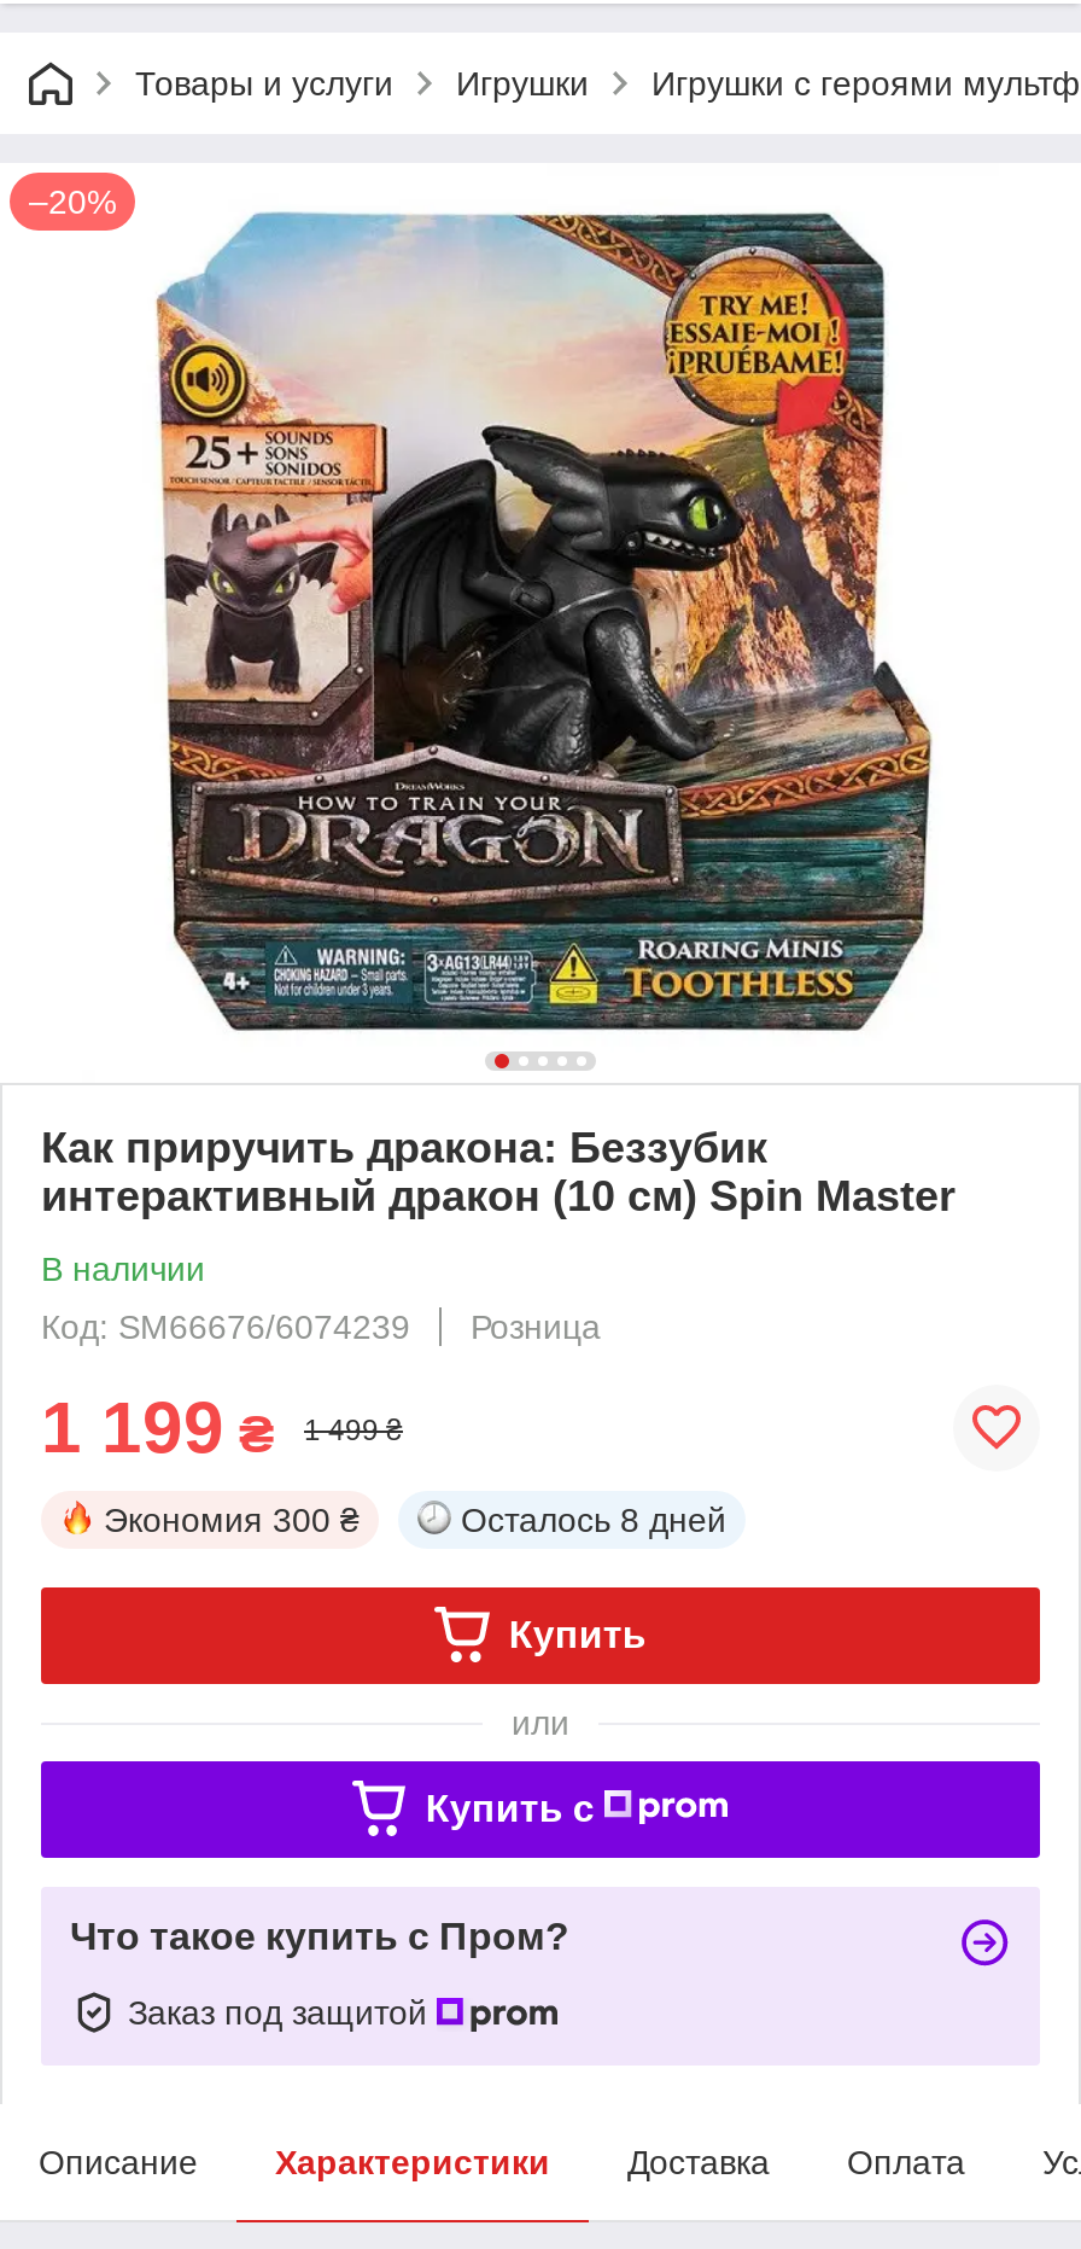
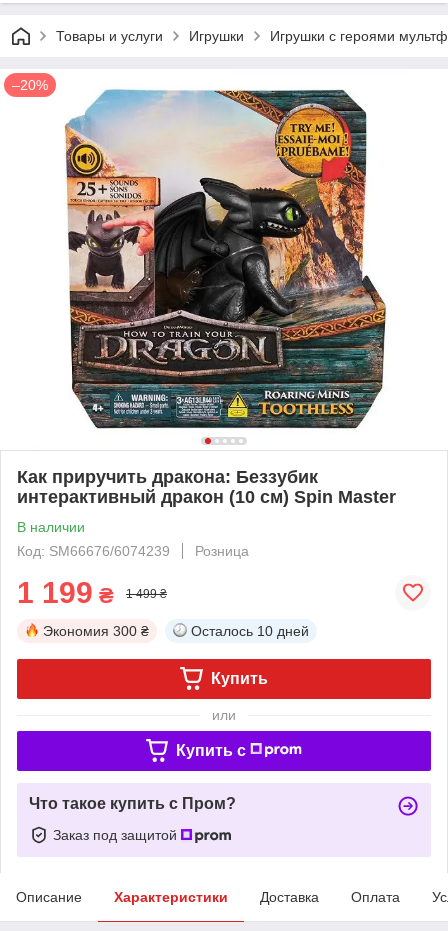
[461,1500,726,1539] Осталось 8 дней -> [191,623,309,639] Осталось 10 дней

